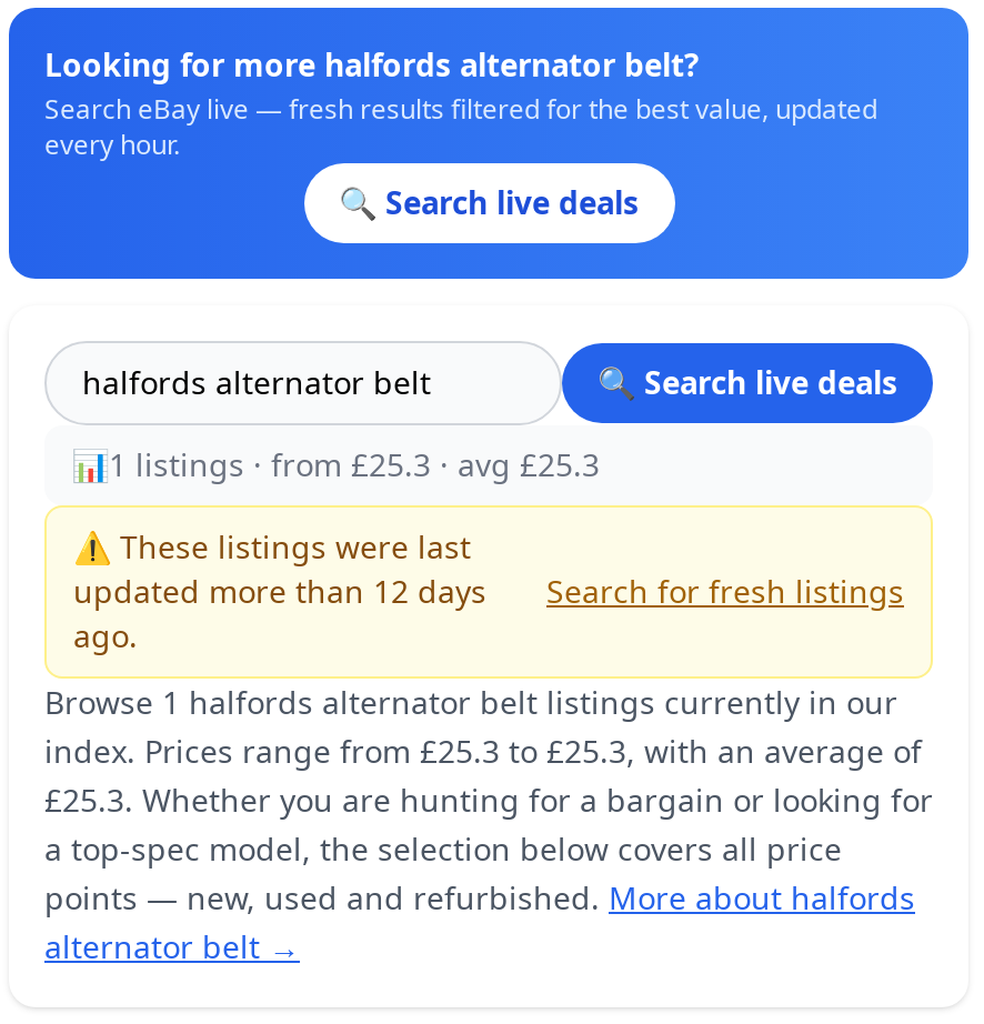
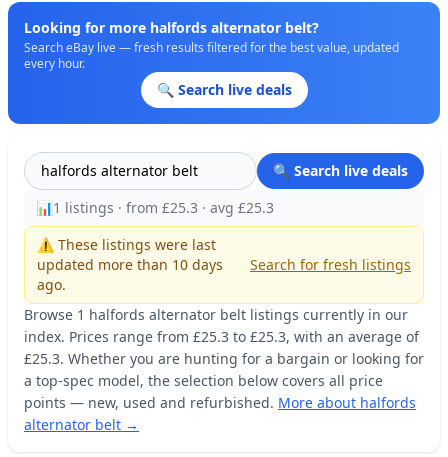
[73,570,486,612] updated more than 12 days -> [37,255,223,274] updated more than 10 days

